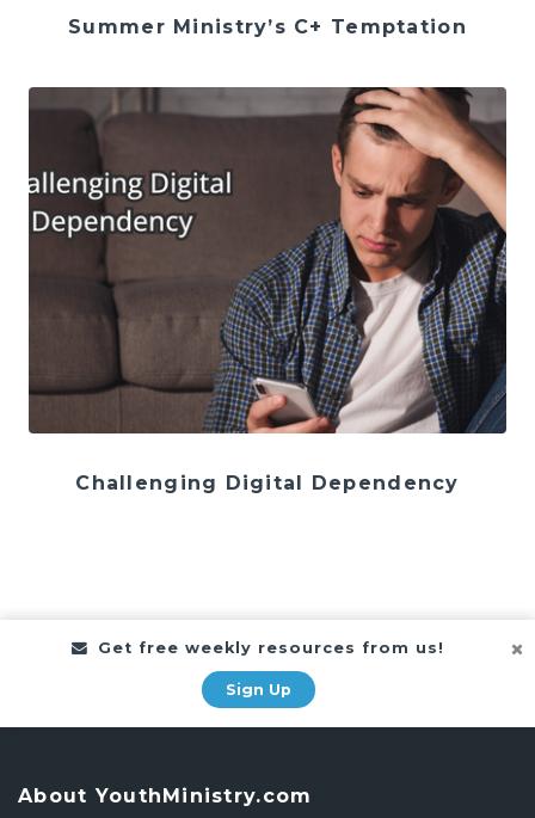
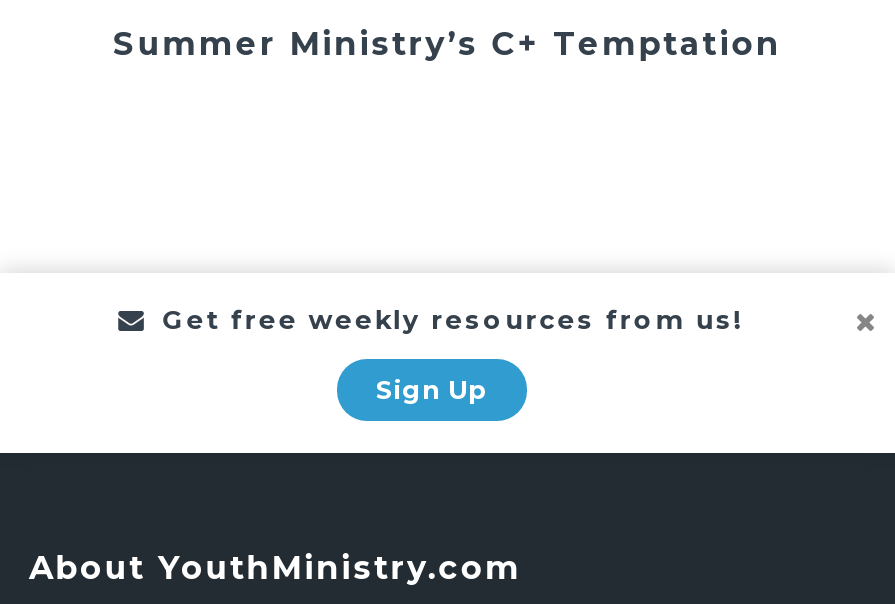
[27,86,508,495] [image] | Challenging Digital Dependency -> none

